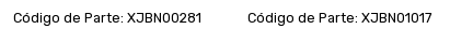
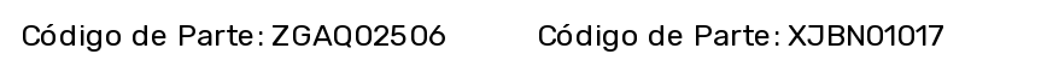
[13,10,201,26] Código de Parte: XJBN00281 -> [21,17,448,53] Código de Parte: ZGAQ02506

